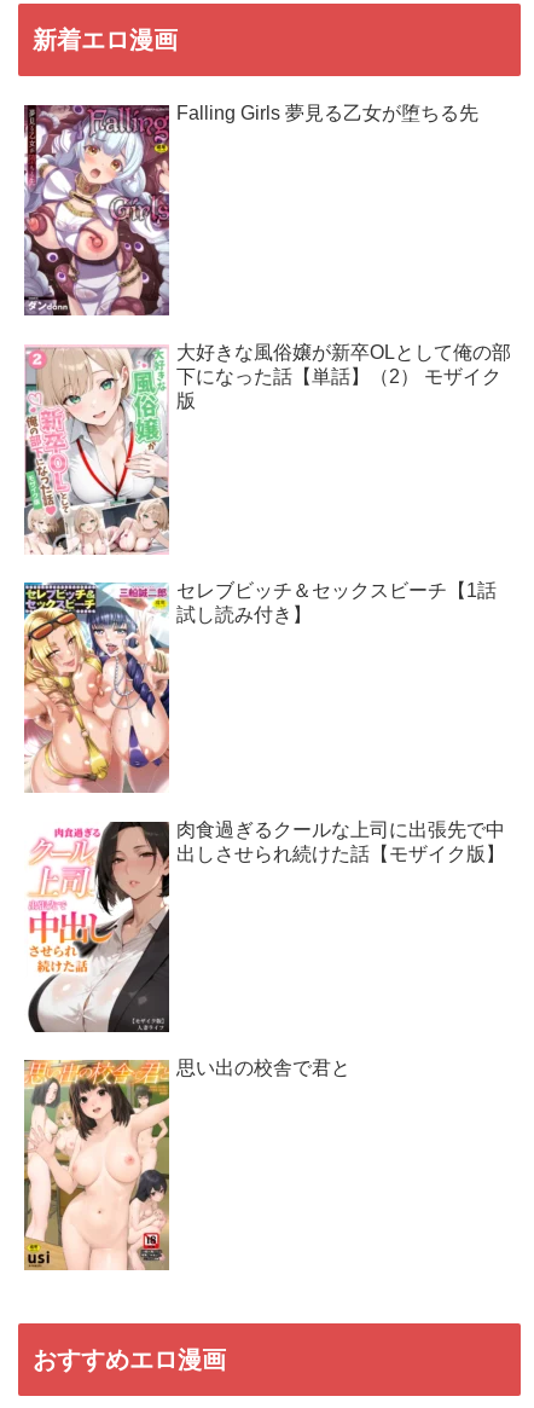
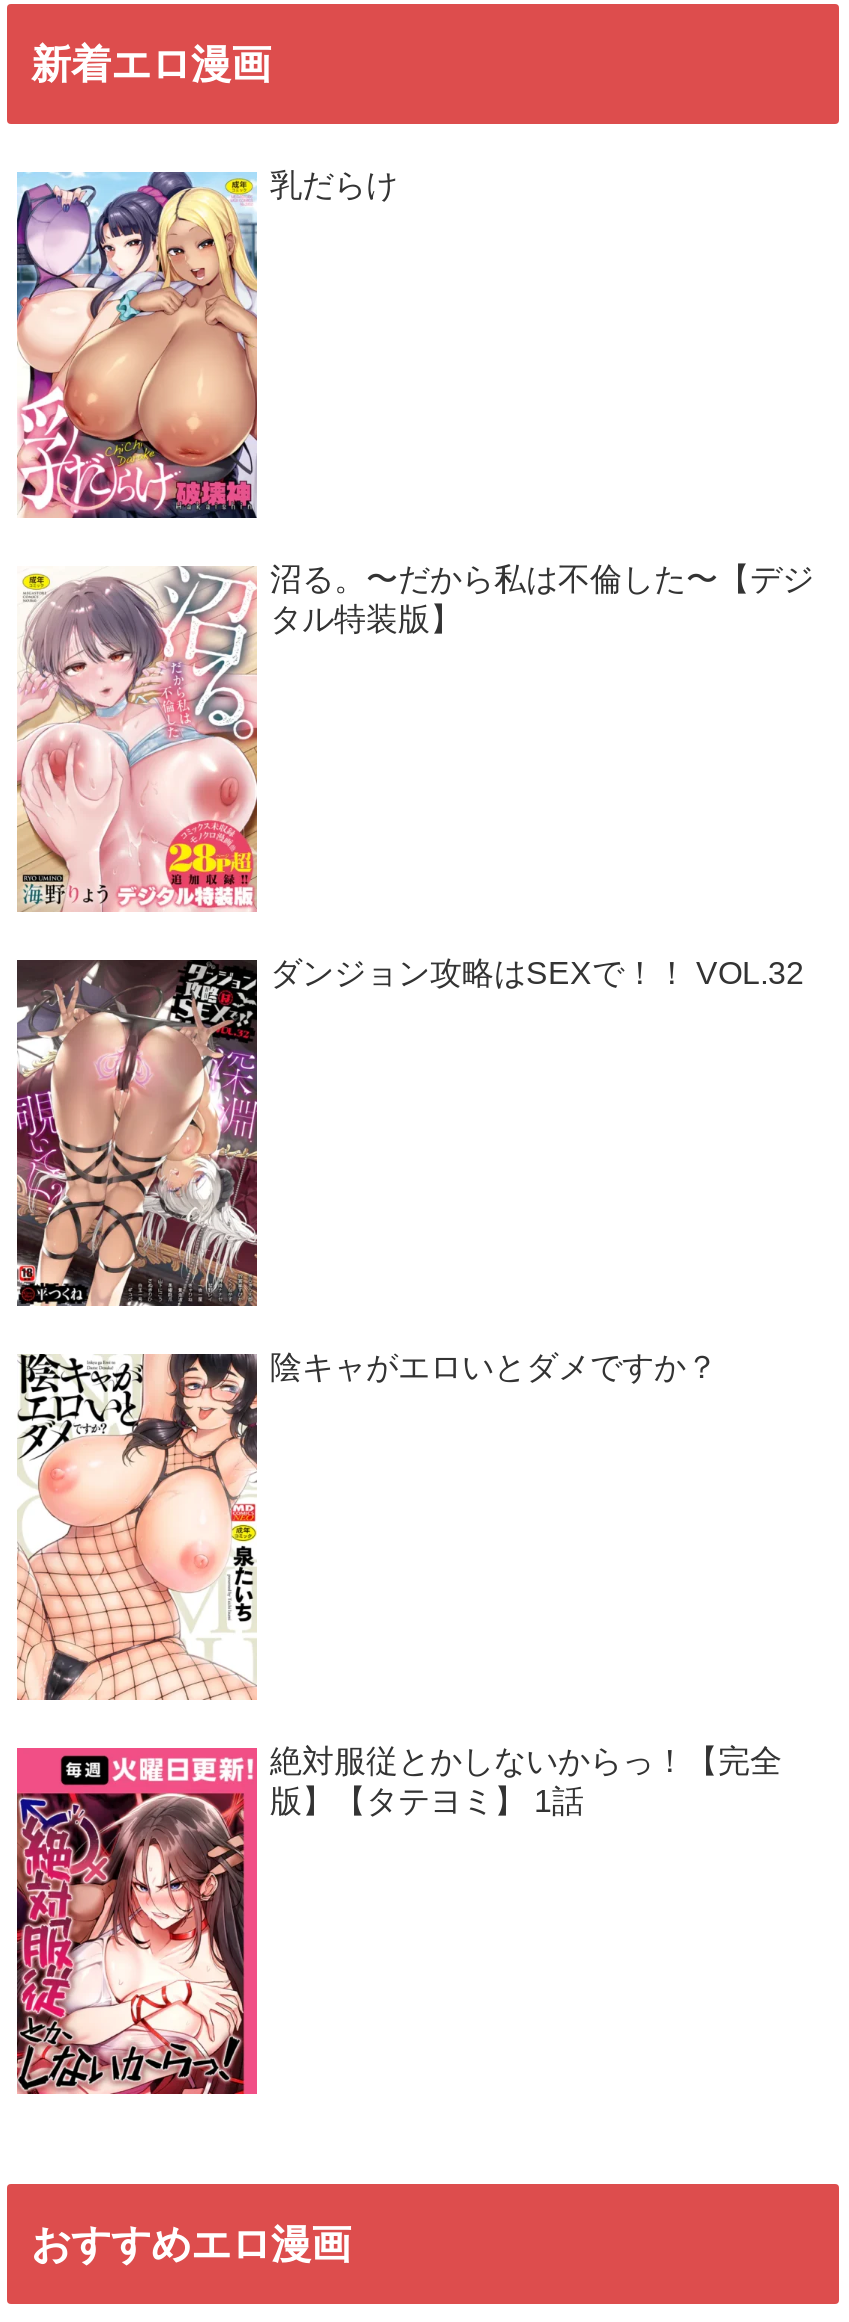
[23,103,479,317] [image] | Falling Girls 夢見る乙女が堕ちる先 -> [15,167,398,520] [image] | 乳だらけ
[23,342,512,555] [image] | 大好きな風俗嬢が新卒OLとして俺の部 | 下になった話【単話】（2） モザイク | 版 -> [15,561,814,912] [image] | 沼る。〜だから私は不倫した〜【デジ | タル特装版】
[23,580,497,793] [image] | セレブビッチ＆セックスビーチ【1話 | 試し読み付き】 -> [15,955,804,1308] [image] | ダンジョン攻略はSEXで！！ VOL.32
[24,819,506,1033] [image] | 肉食過ぎるクールな上司に出張先で中 | 出しさせられ続けた話【モザイク版】 -> [15,1349,718,1702] [image] | 陰キャがエロいとダメですか？
[23,1058,351,1271] [image] | 思い出の校舎で君と -> [15,1743,782,2096] [image] | 絶対服従とかしないからっ！【完全 | 版】【タテヨミ】 1話

